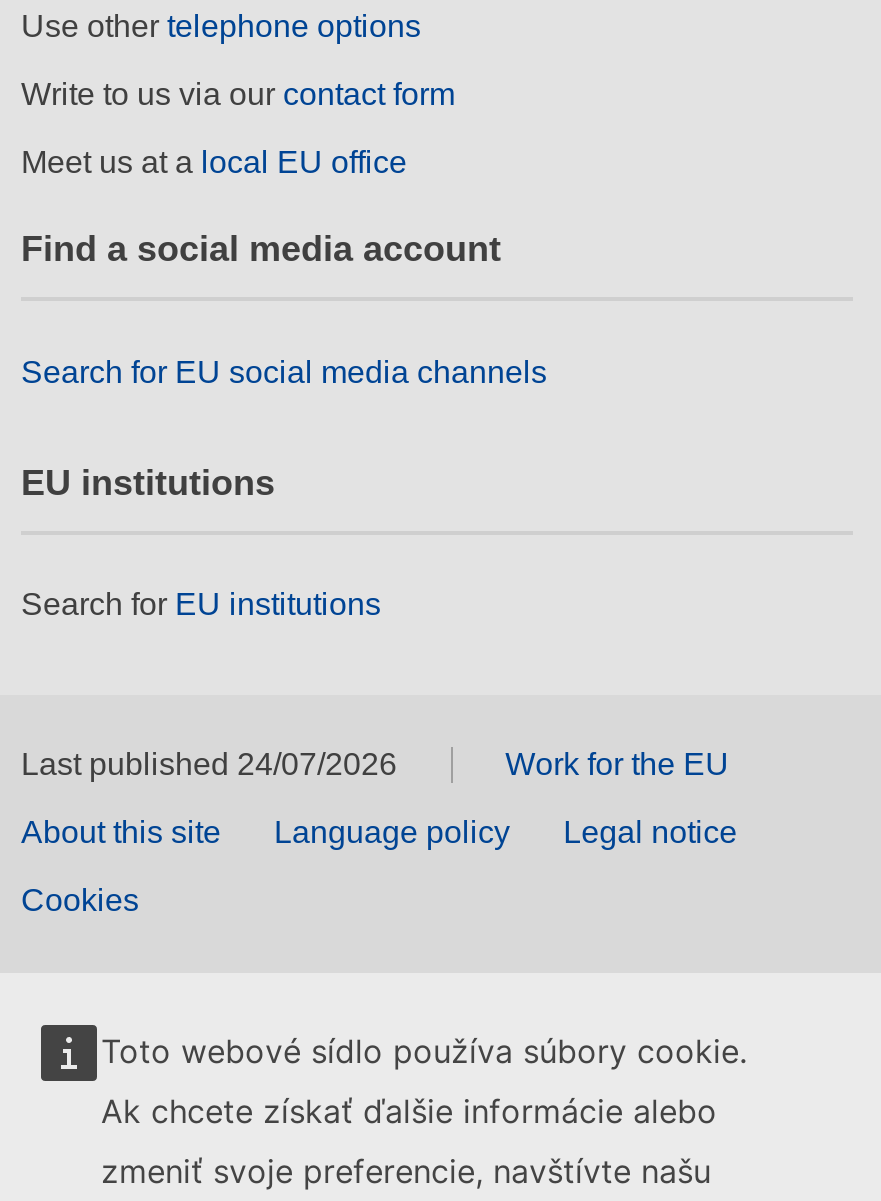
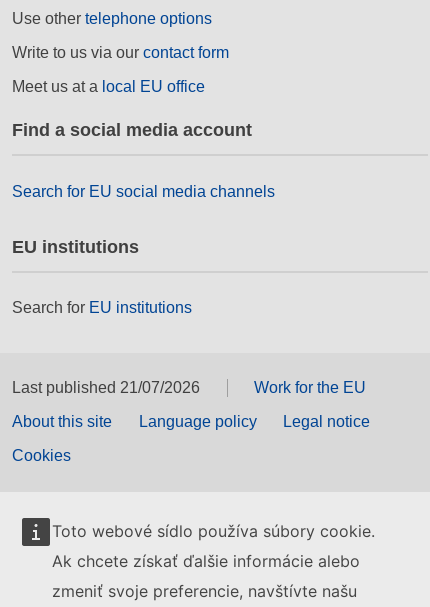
[21,748,397,782] Last published 24/07/2026 -> [12,379,200,396] Last published 21/07/2026

